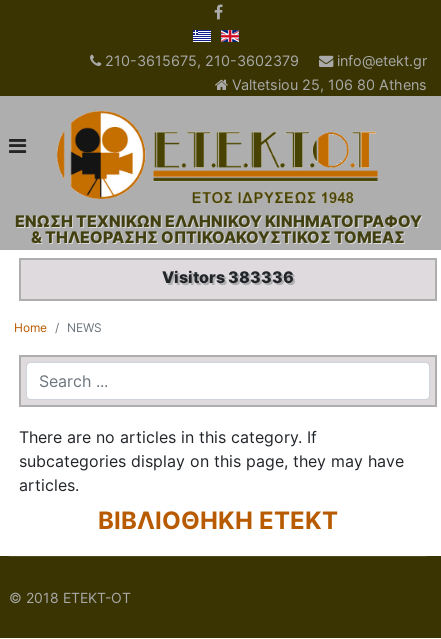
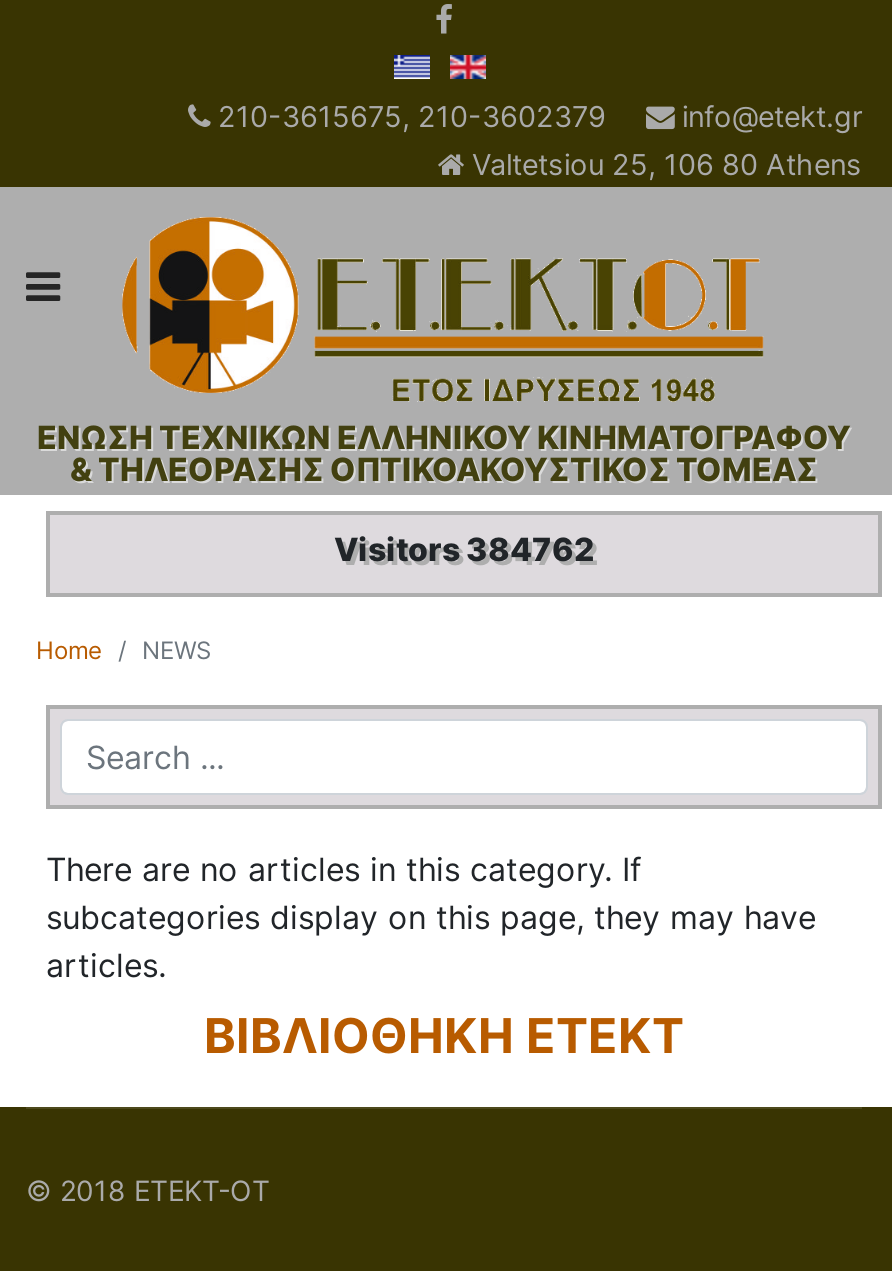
[162,267,294,287] Visitors 383336 -> [334,529,594,569] Visitors 384762

